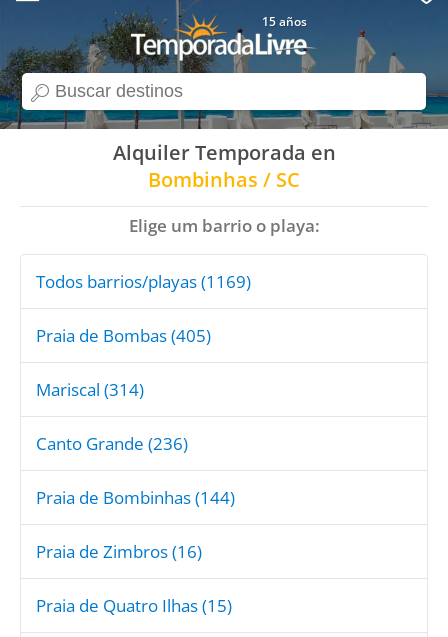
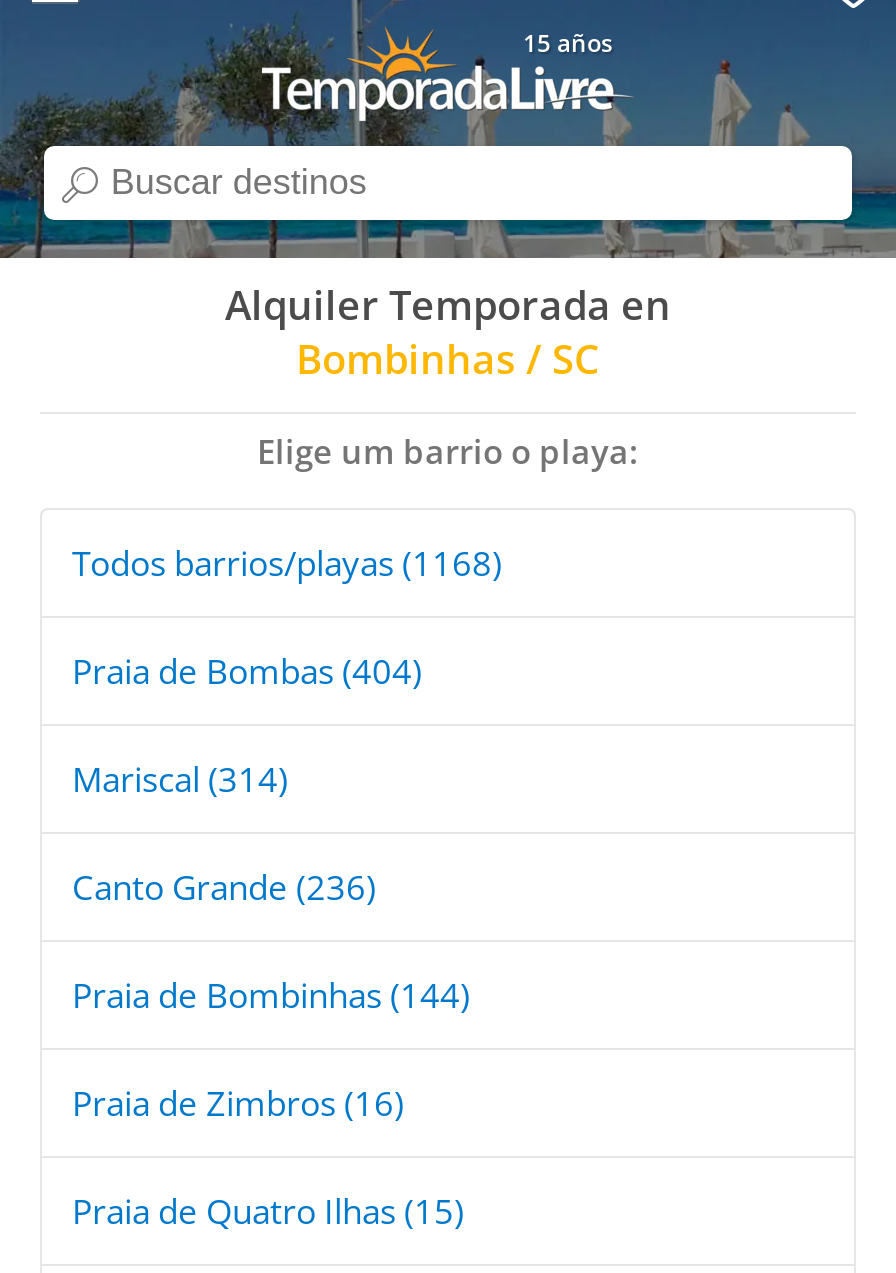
[36,270,251,293] Todos barrios/playas (1169) -> [72,540,502,586] Todos barrios/playas (1168)
[36,324,211,347] Praia de Bombas (405) -> [72,648,422,694] Praia de Bombas (404)

